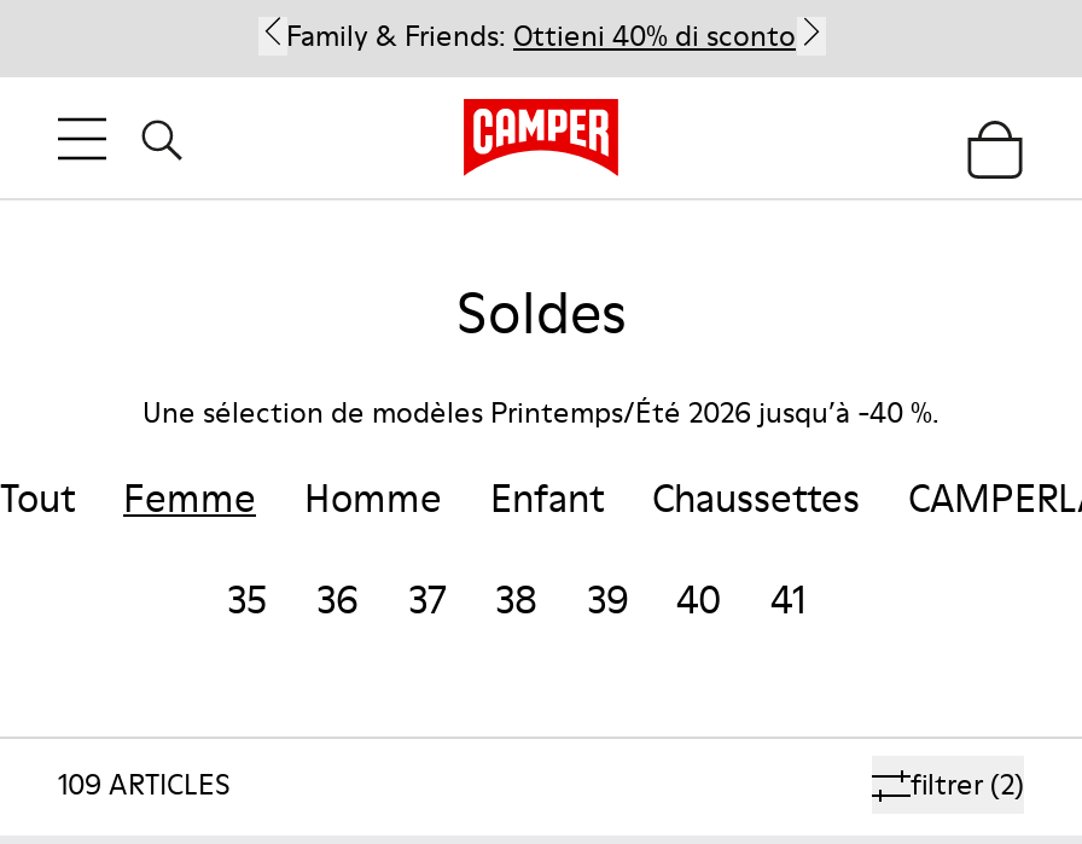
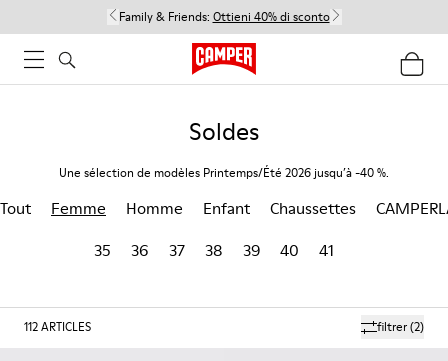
[58,763,229,804] 109 ARTICLES -> [24,318,91,335] 112 ARTICLES

